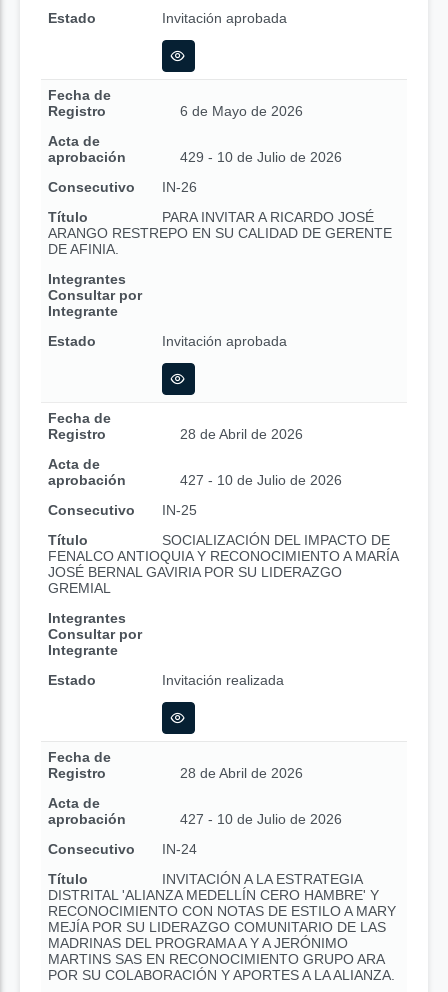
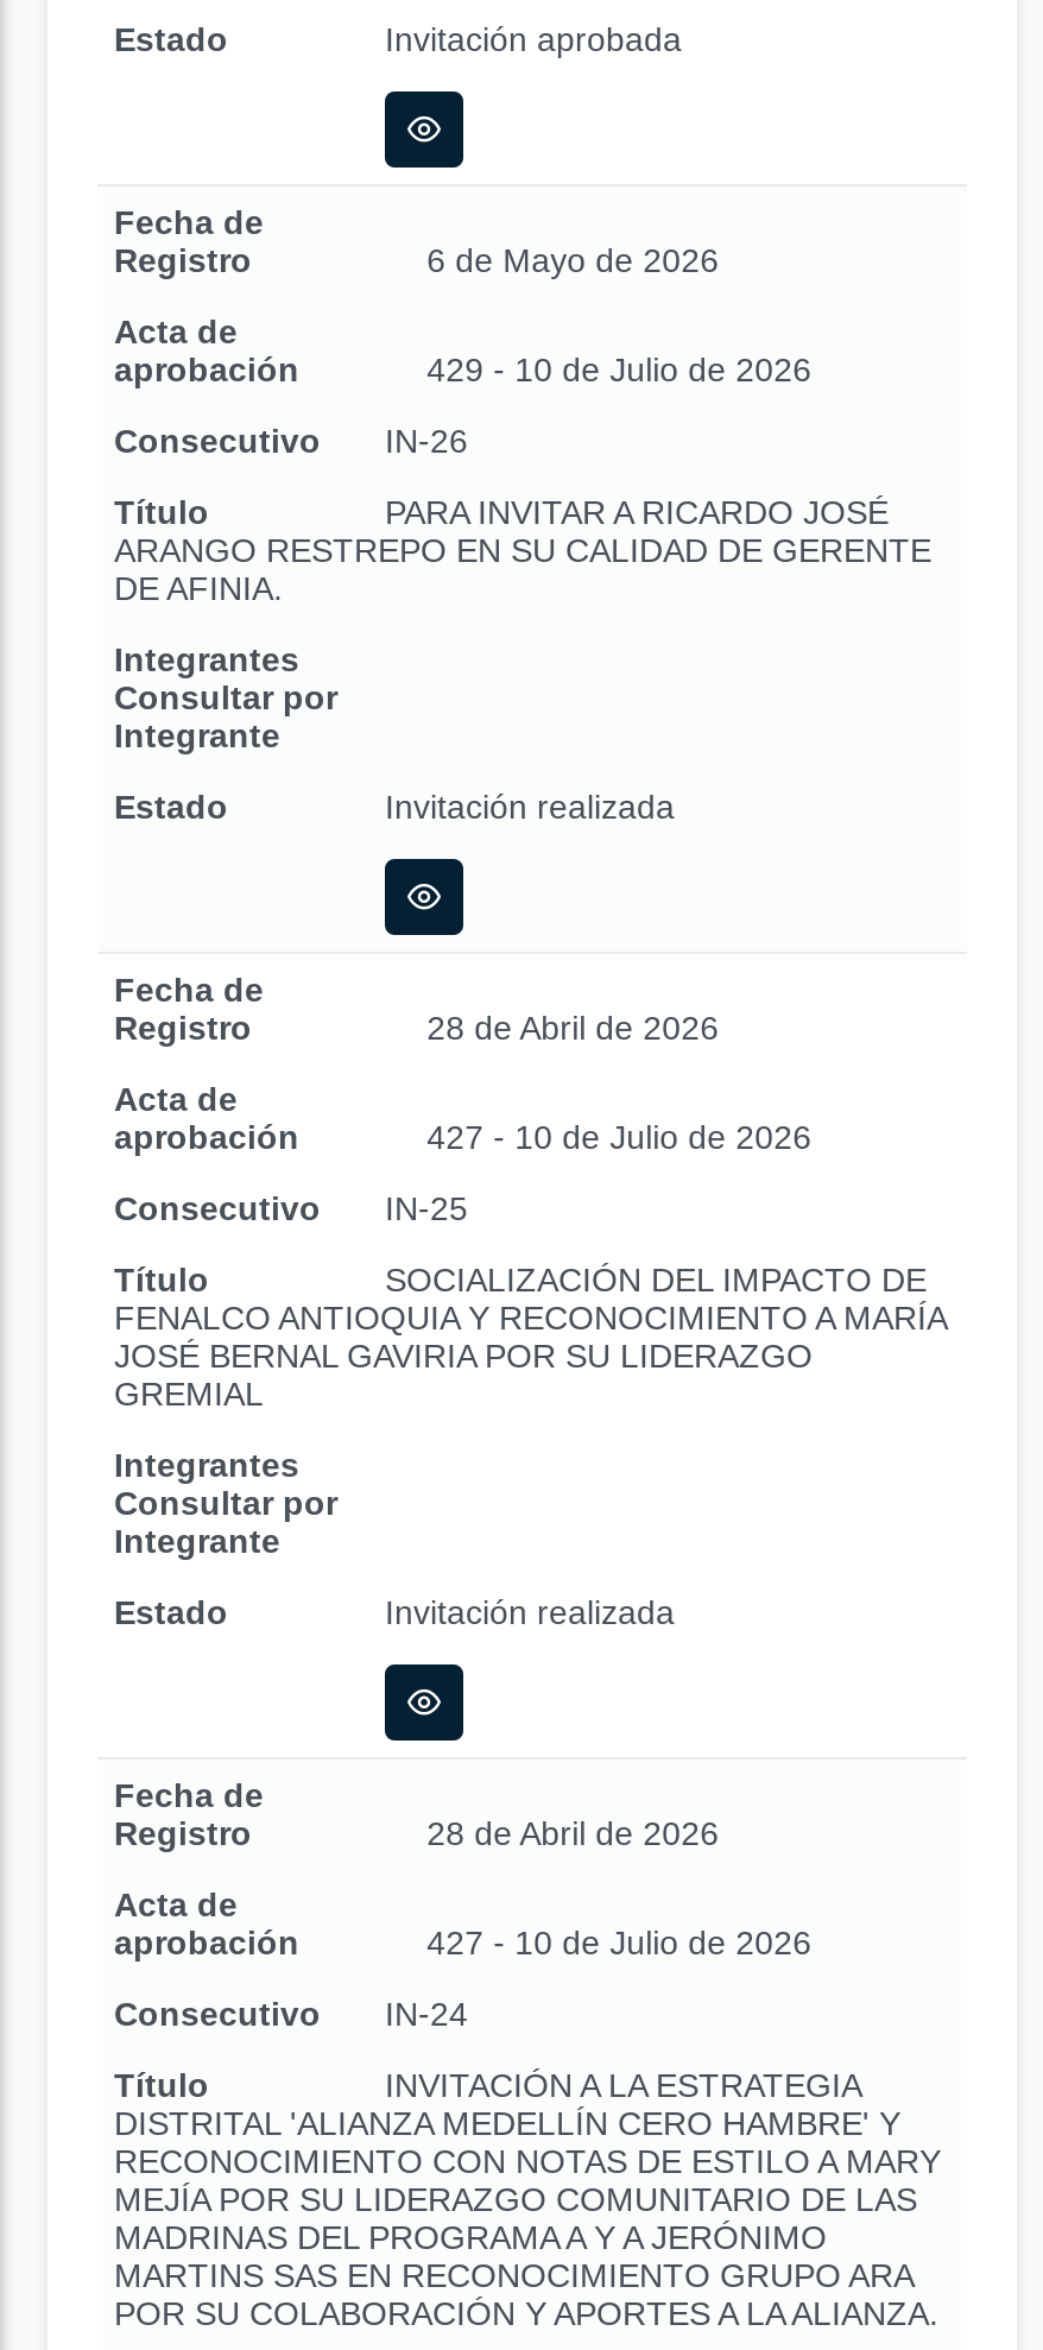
[162,333,287,349] Invitación aprobada -> [385,788,675,826] Invitación realizada

